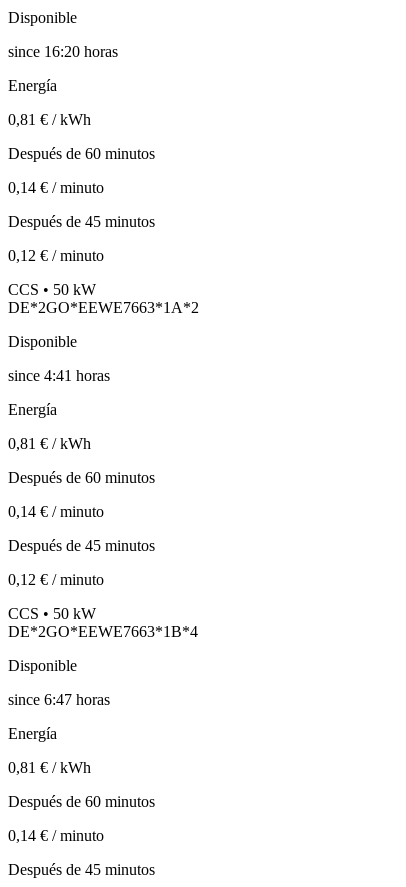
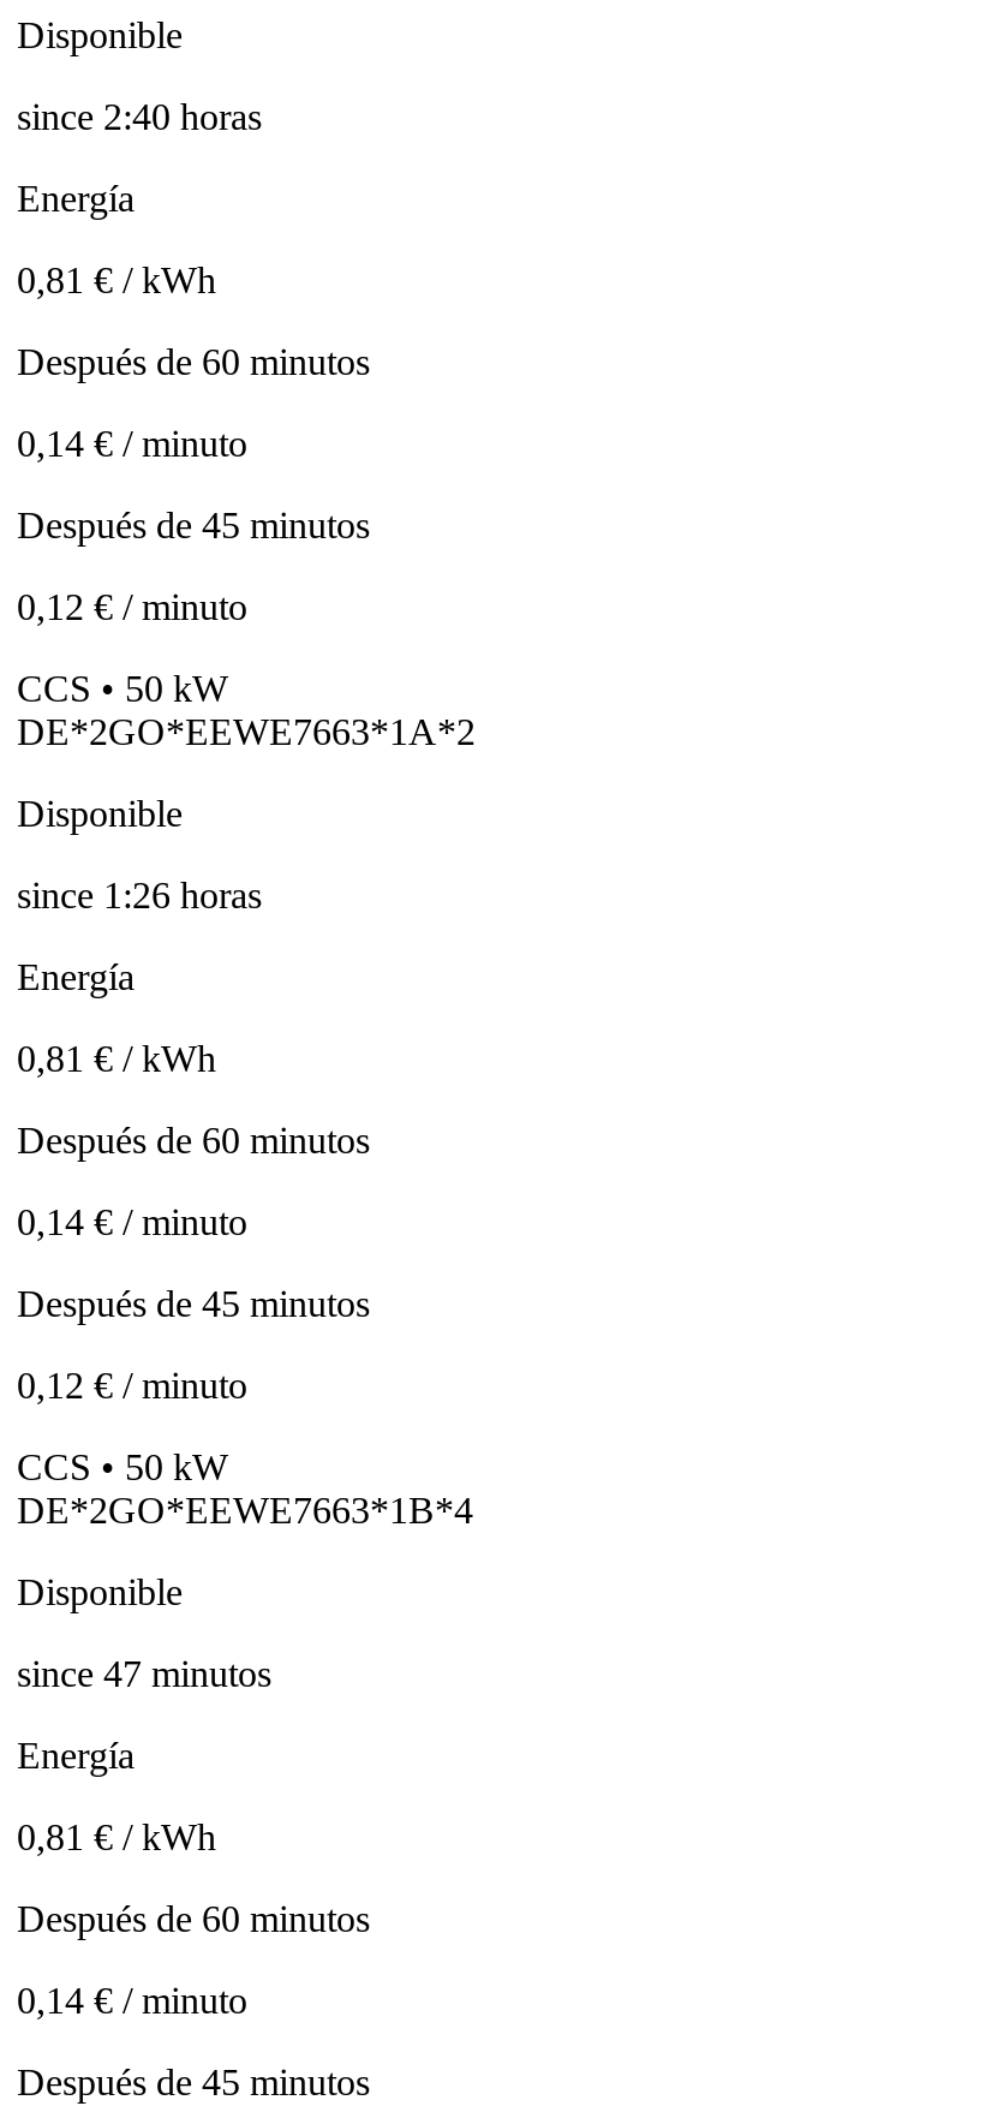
[8,42,118,59] since 16:20 horas -> [17,95,262,136] since 2:40 horas
[8,366,110,383] since 4:41 horas -> [17,873,262,914] since 1:26 horas
[8,690,110,707] since 6:47 horas -> [17,1652,271,1693] since 47 minutos

